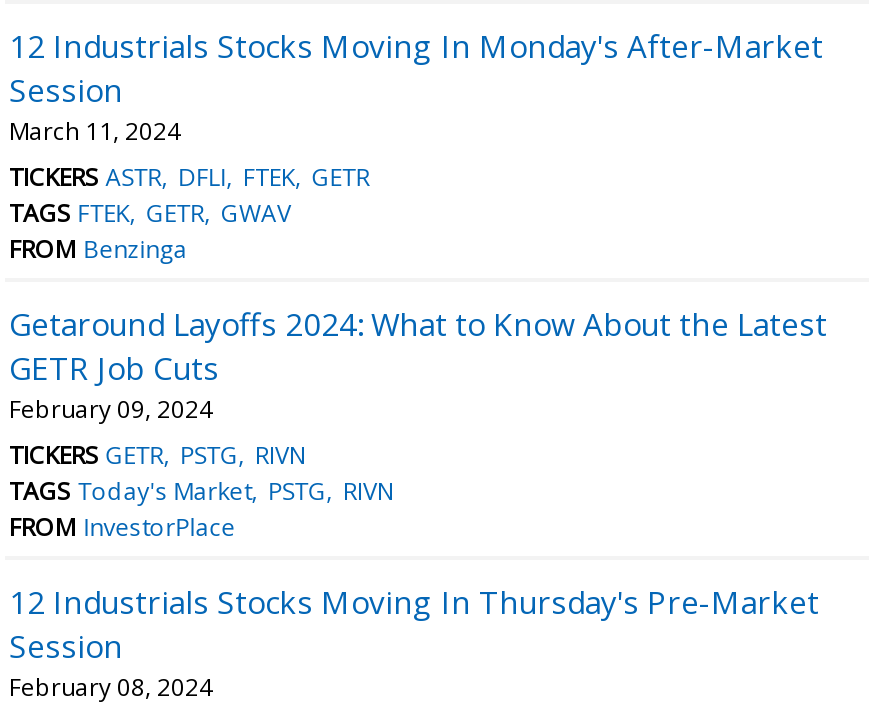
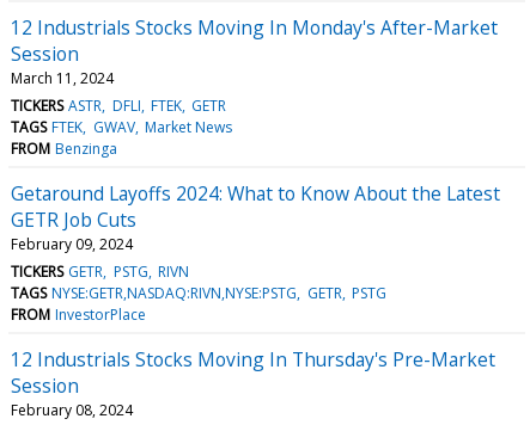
[9,196,291,230] TAGS FTEK GETR GWAV -> [11,117,232,137] TAGS FTEK GWAV Market News
[9,474,395,508] TAGS Today's Market PSTG RIVN -> [11,283,386,303] TAGS NYSE:GETR,NASDAQ:RIVN,NYSE:PSTG GETR PSTG

